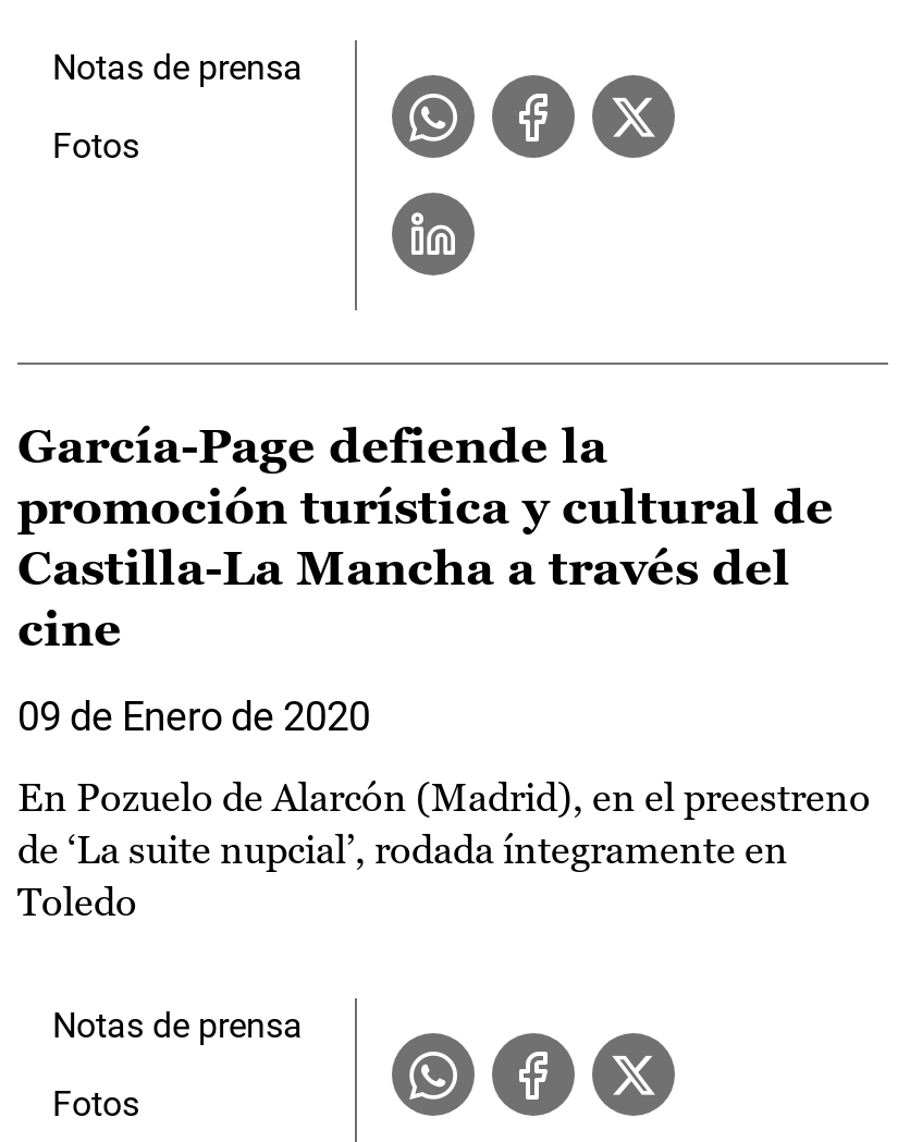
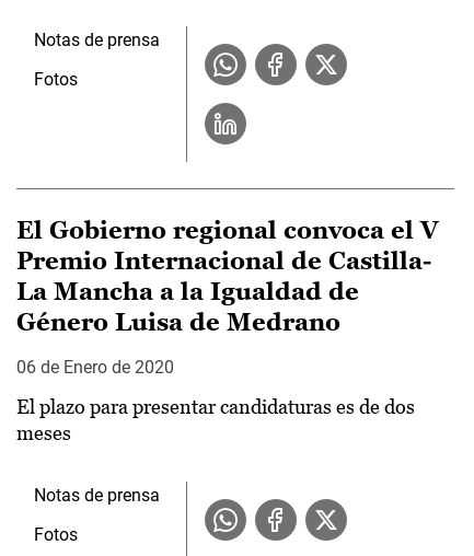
[17,419,834,657] García-Page defiende la | promoción turística y cultural de | Castilla-La Mancha a través del | cine -> [16,217,439,336] El Gobierno regional convoca el V | Premio Internacional de Castilla- | La Mancha a la Igualdad de | Género Luisa de Medrano
[17,694,370,739] 09 de Enero de 2020 -> [16,357,174,378] 06 de Enero de 2020
[17,774,871,924] En Pozuelo de Alarcón (Madrid), en el preestreno | de ‘La suite nupcial’, rodada íntegramente en | Toledo -> [16,395,415,444] El plazo para presentar candidaturas es de dos | meses

